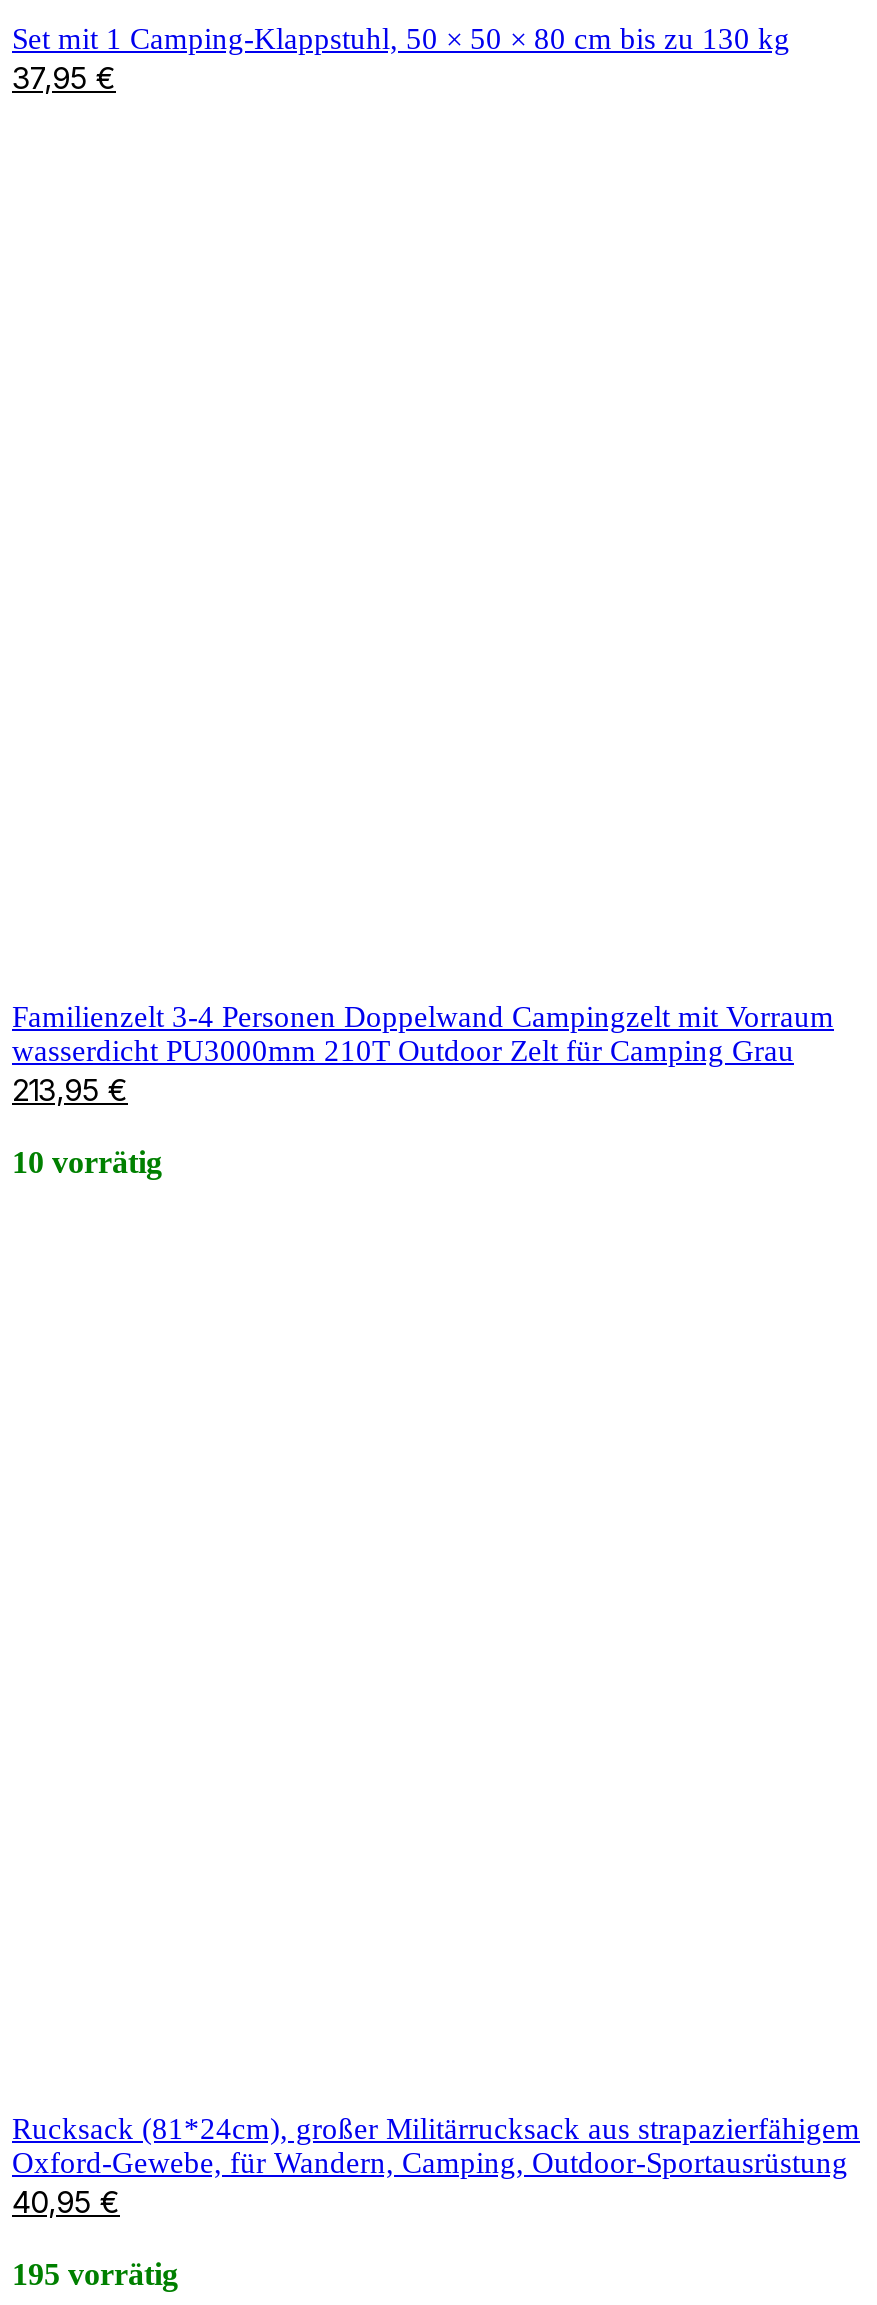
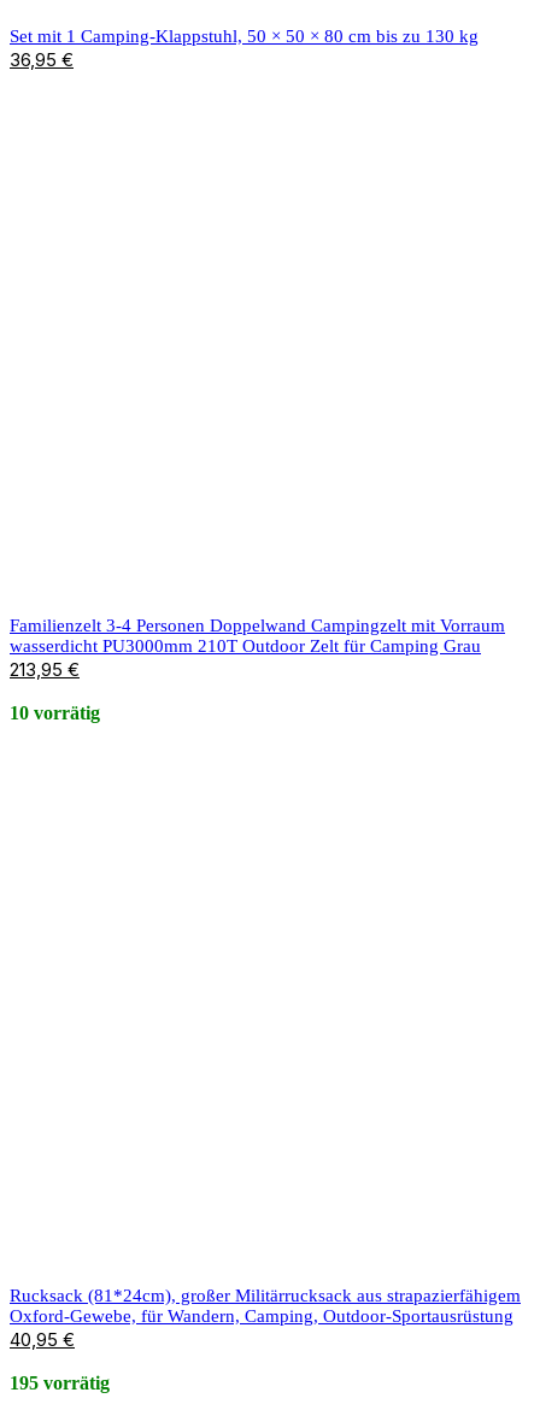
[12,59,116,97] 37,95 € -> [10,48,74,71] 36,95 €

